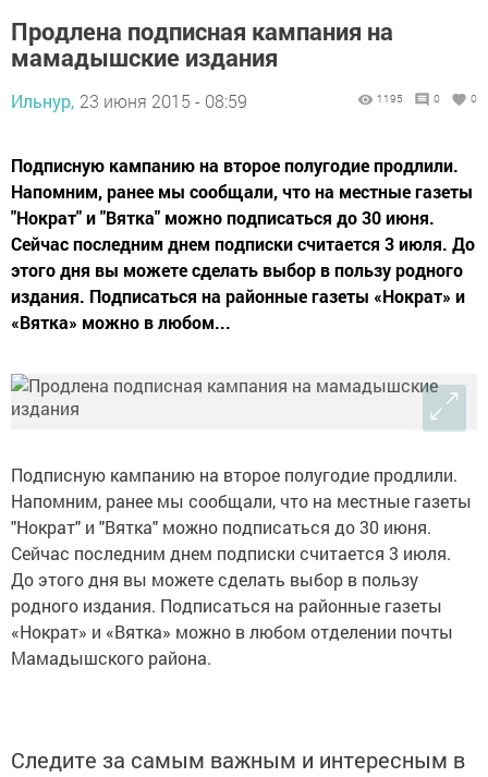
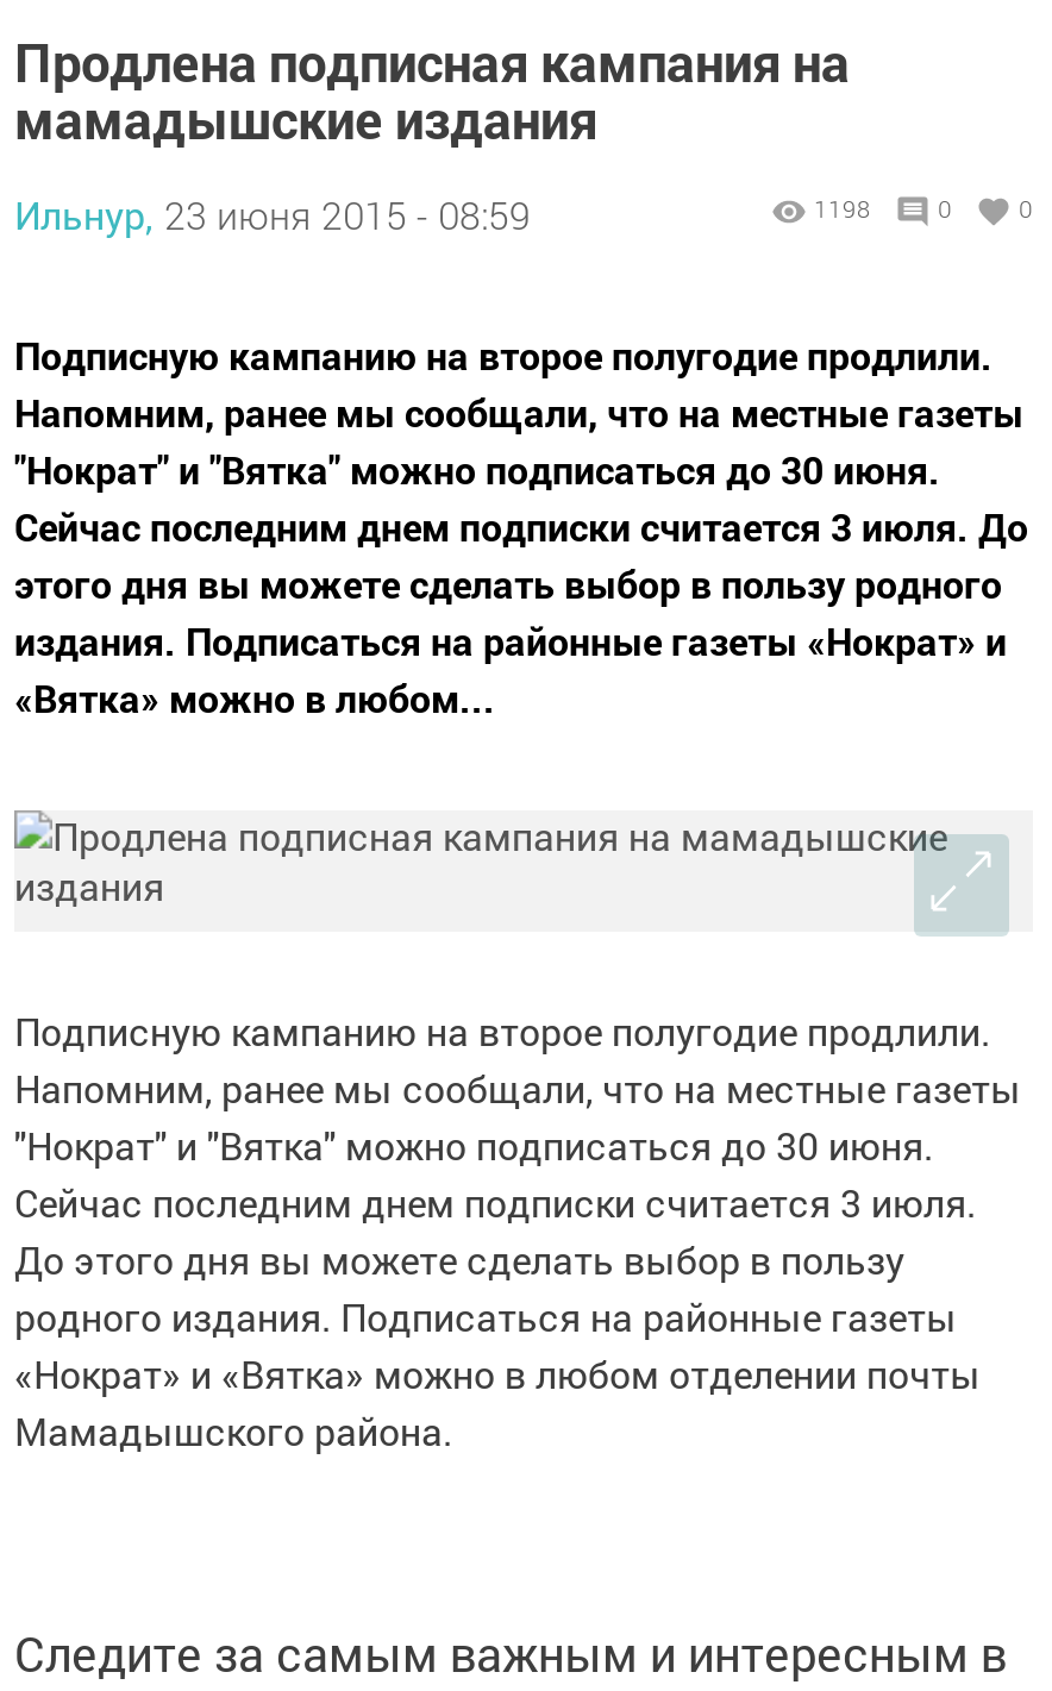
[377,92,403,106] 1195 -> [814,195,871,226] 1198

